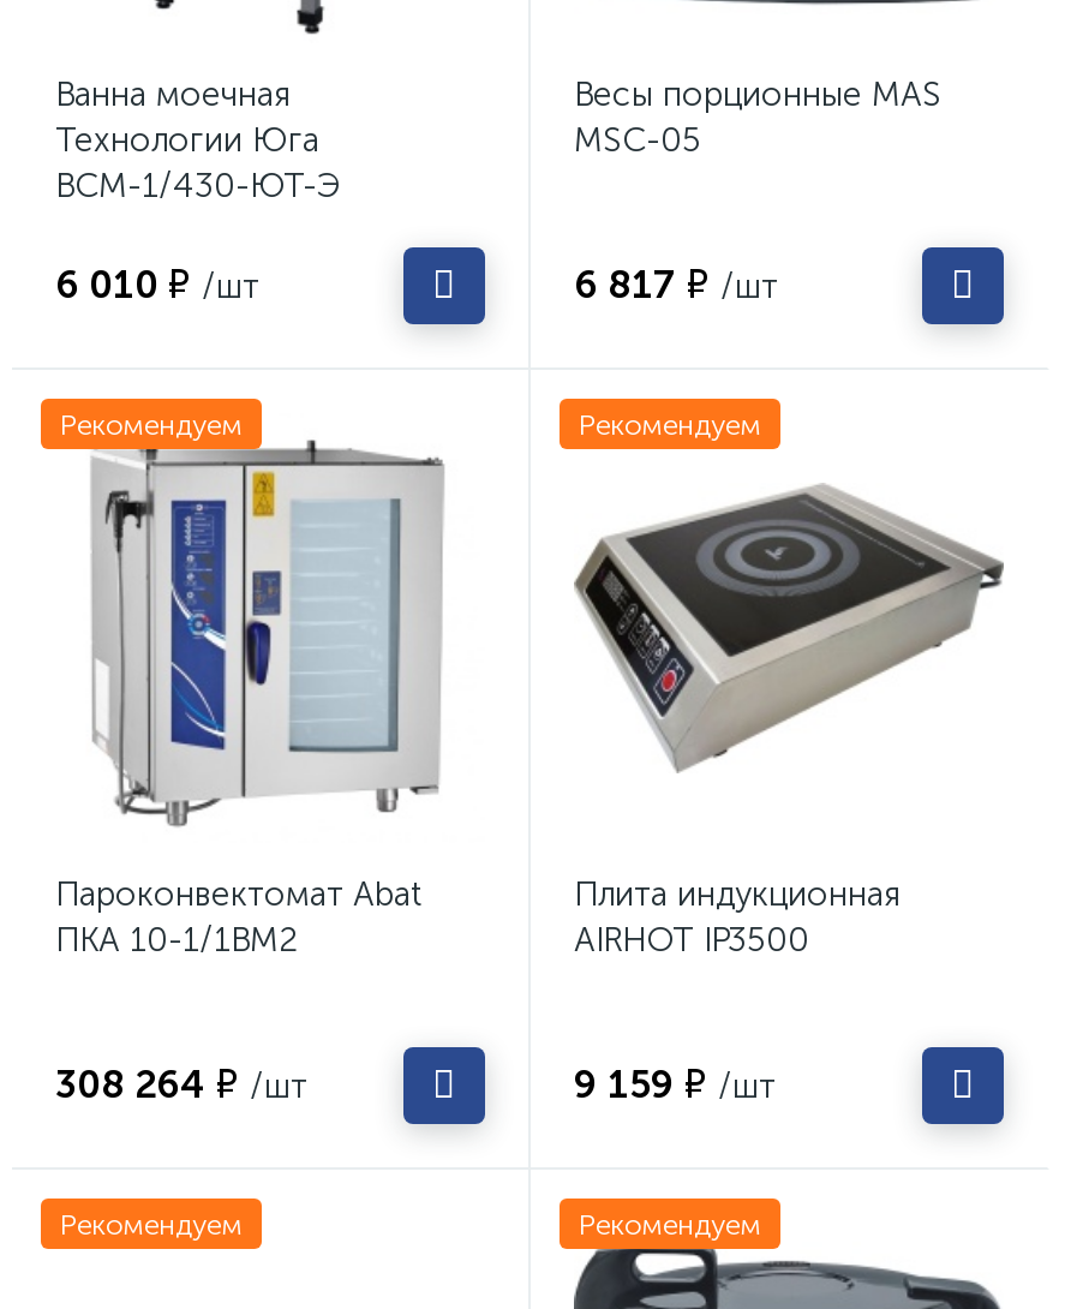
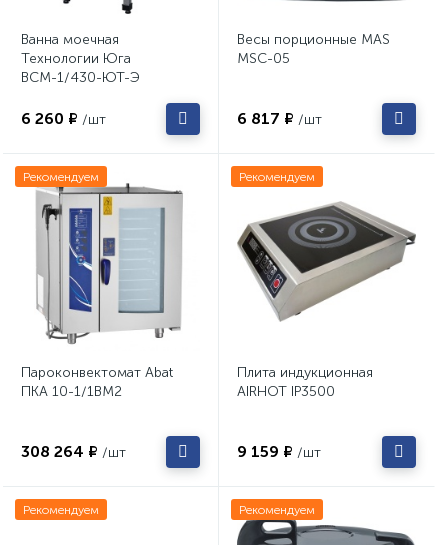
[55,262,259,307] 6 010 ₽ /шт -> [21,109,106,128] 6 260 ₽ /шт

